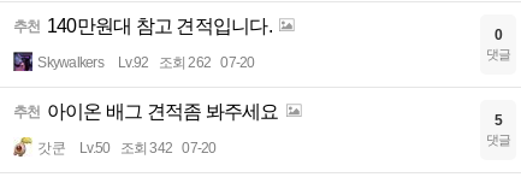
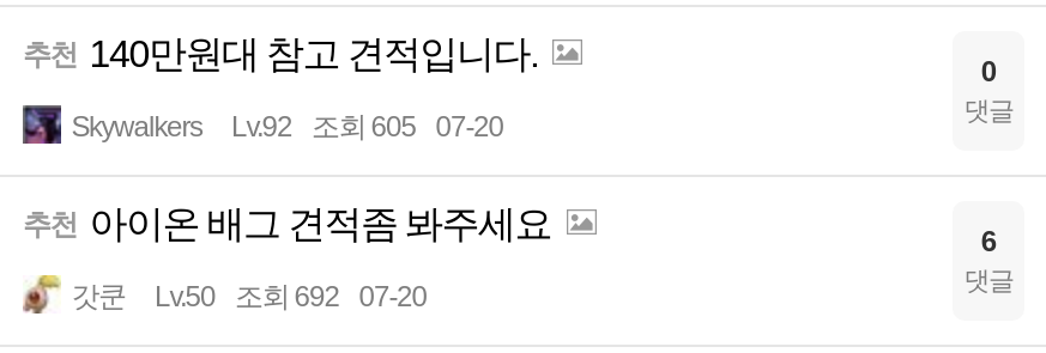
[38,54,254,71] Skywalkers Lv.92 조회 262 07-20 -> [71,110,503,143] Skywalkers Lv.92 조회 605 07-20
[494,112,502,129] 5 -> [981,224,996,258] 6
[79,139,216,156] Lv.50 조회 342 07-20 -> [155,280,427,313] Lv.50 조회 692 07-20

